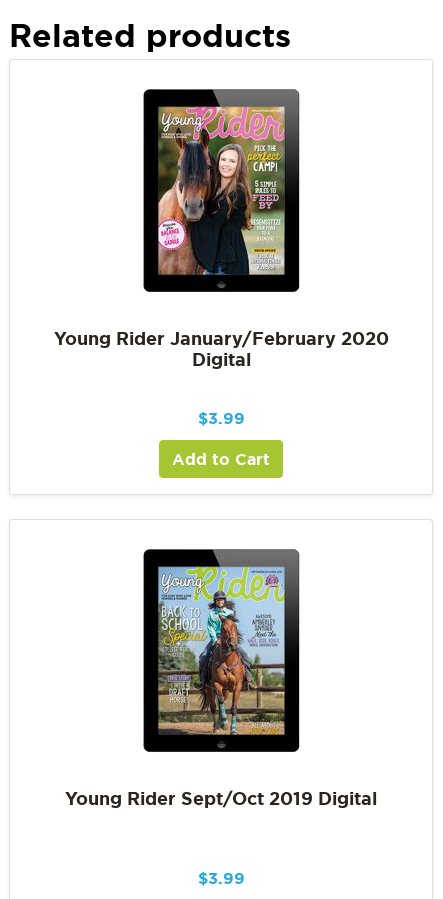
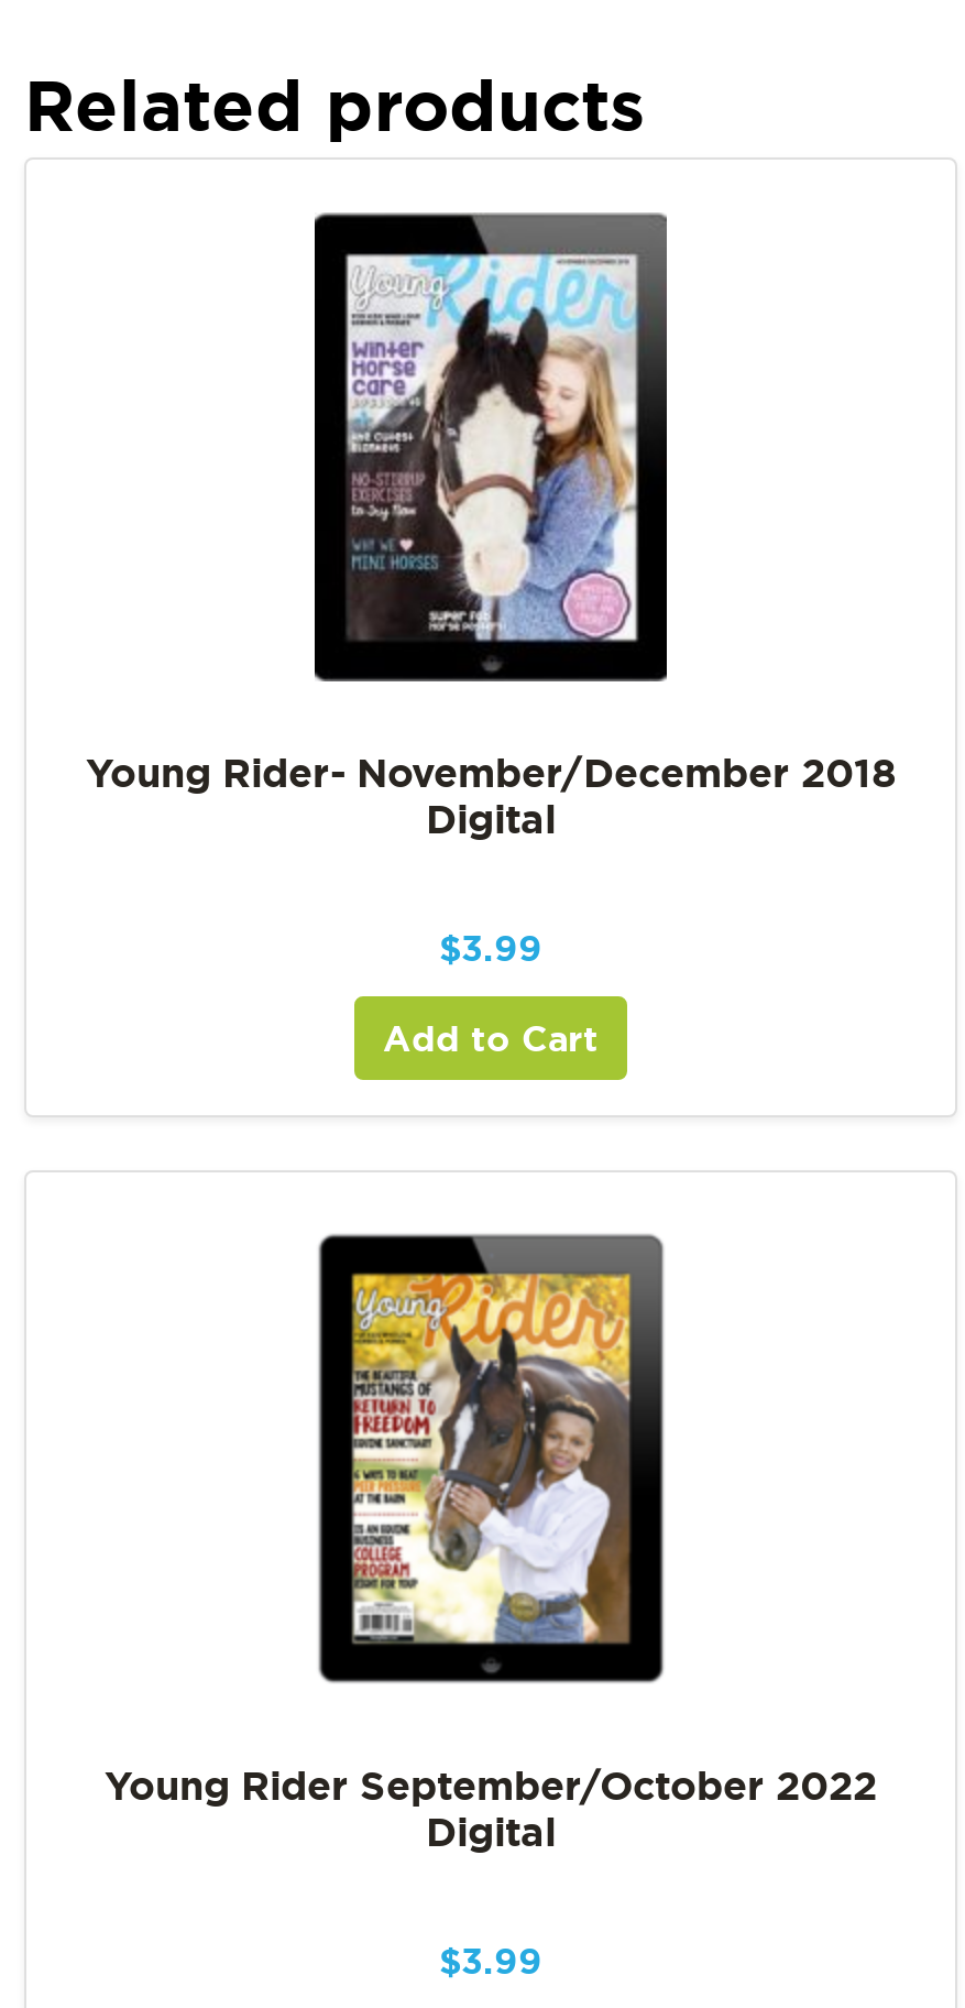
[53,84,388,348] [image] | Young Rider January/February 2020 -> [86,210,896,793] [image] | Young Rider- November/December 2018
[157,565,286,736] [image] -> [350,1272,632,1646] [image]
[65,788,377,808] Young Rider Sept/Oct 2019 Digital -> [105,1762,877,1852] Young Rider September/October 2022 | Digital

